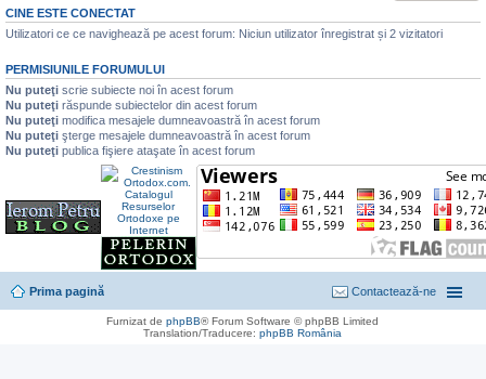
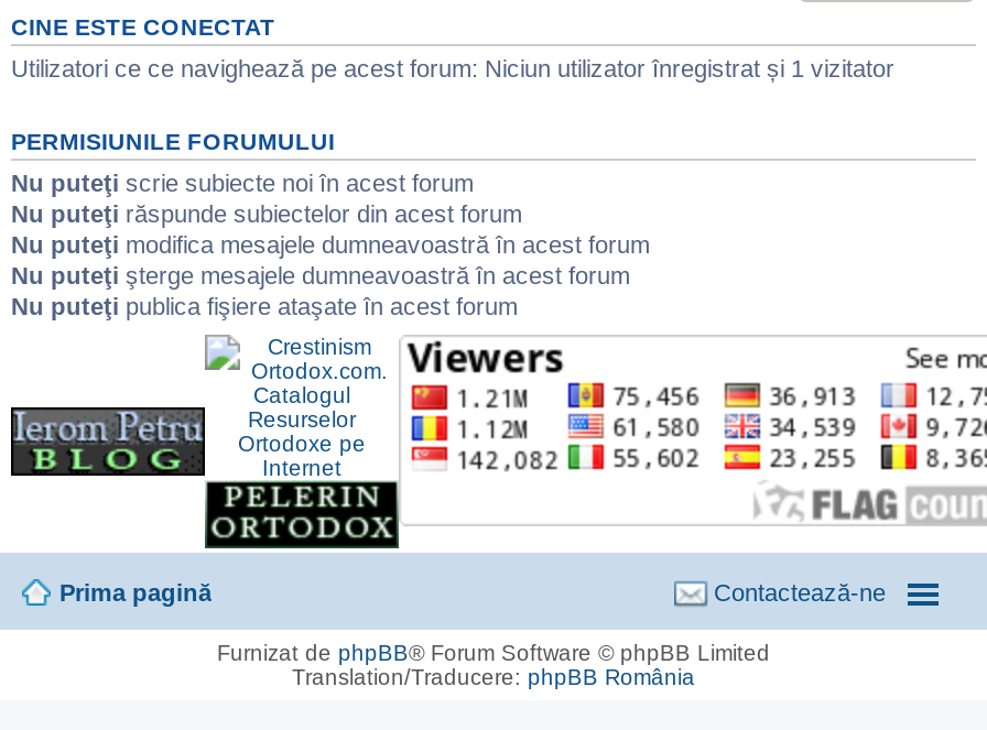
[5,27,443,40] Utilizatori ce ce navighează pe acest forum: Niciun utilizator înregistrat și 2 vizitatori -> [11,55,894,81] Utilizatori ce ce navighează pe acest forum: Niciun utilizator înregistrat și 1 vizitator

